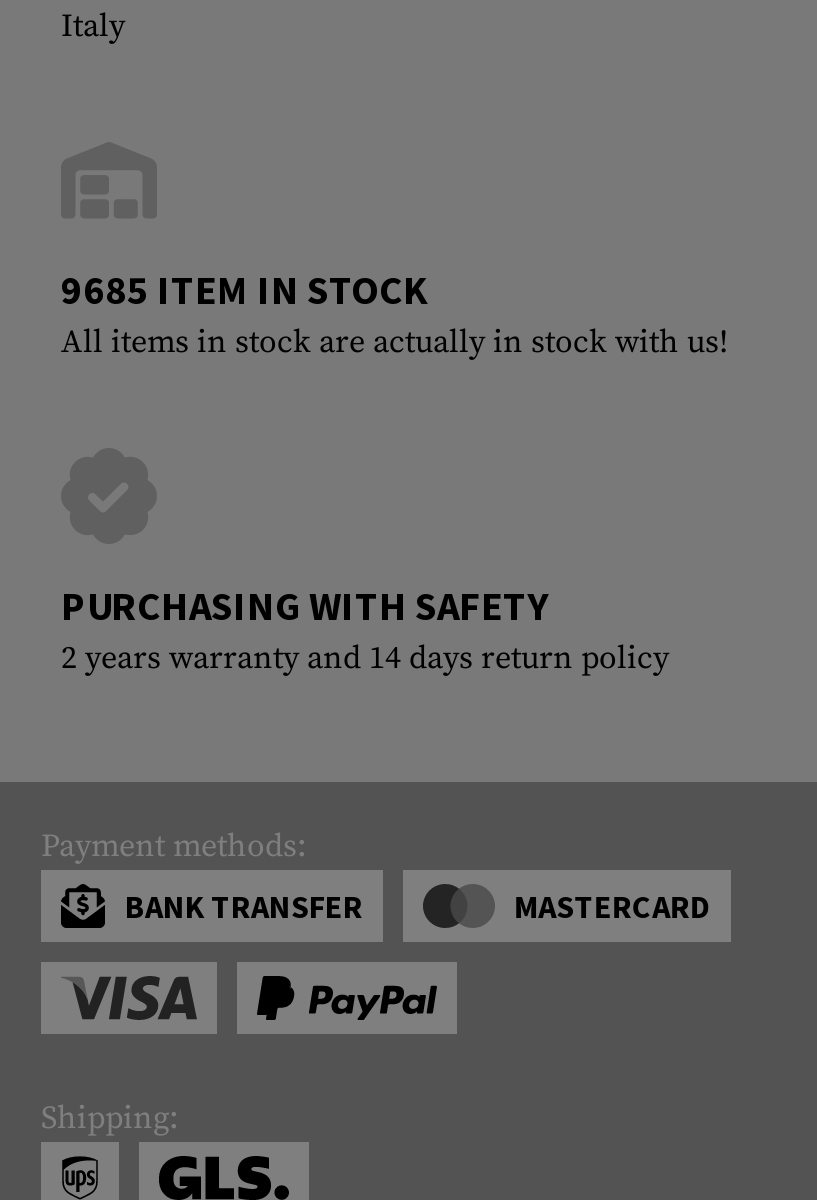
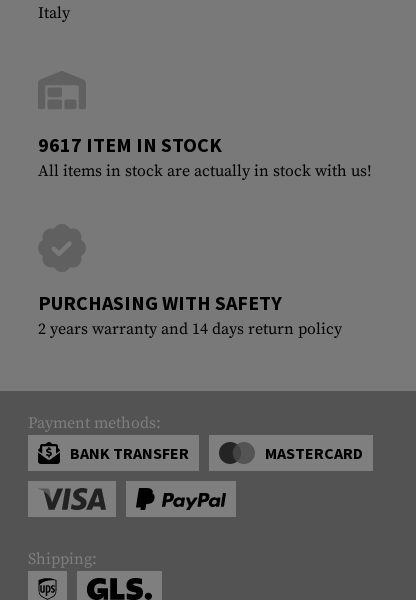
[61,263,429,313] 9685 ITEM IN STOCK -> [38,132,222,157] 9617 ITEM IN STOCK

